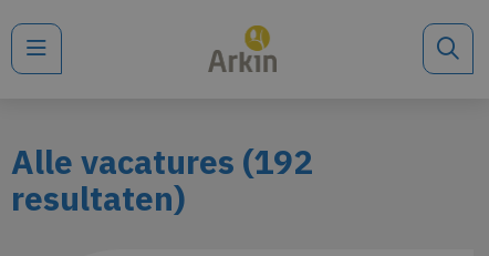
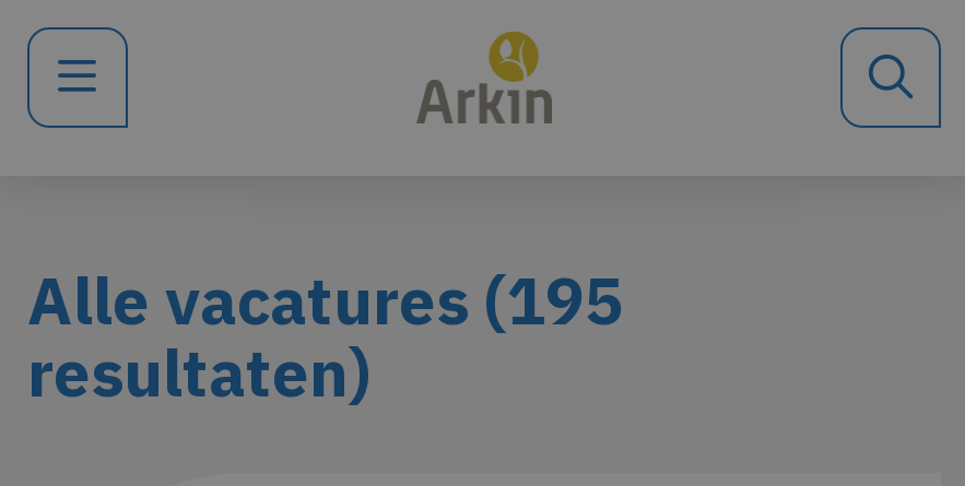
[11,140,313,183] Alle vacatures (192 -> [27,257,624,342] Alle vacatures (195

